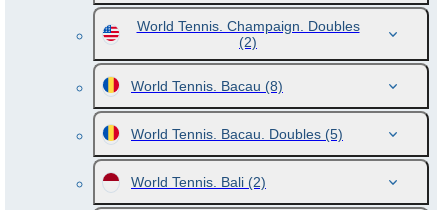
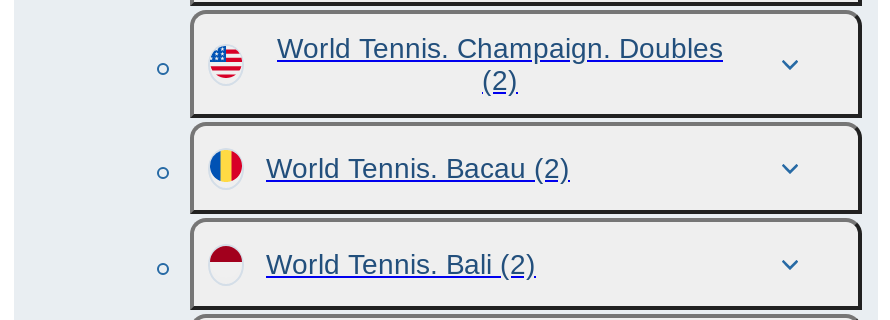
[131,78,343,142] World Tennis. Bacau (8) | World Tennis. Bacau. Doubles (5) -> [266,152,570,184] World Tennis. Bacau (2)

